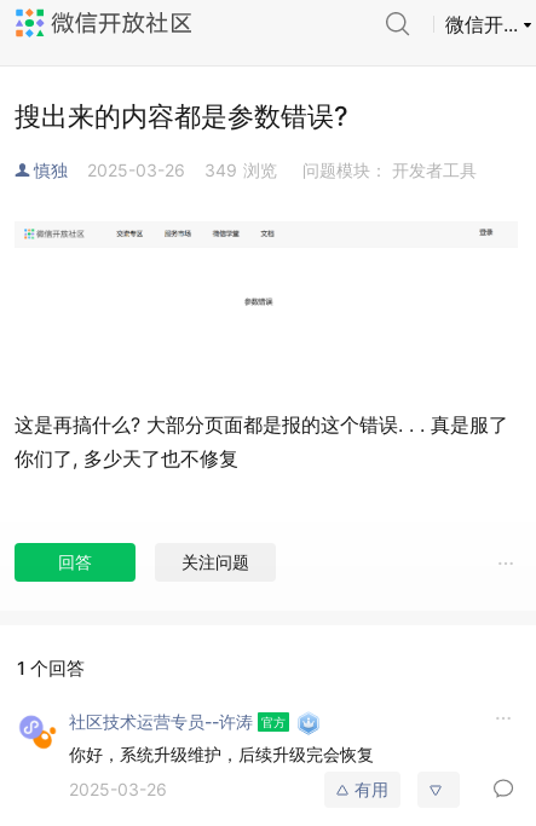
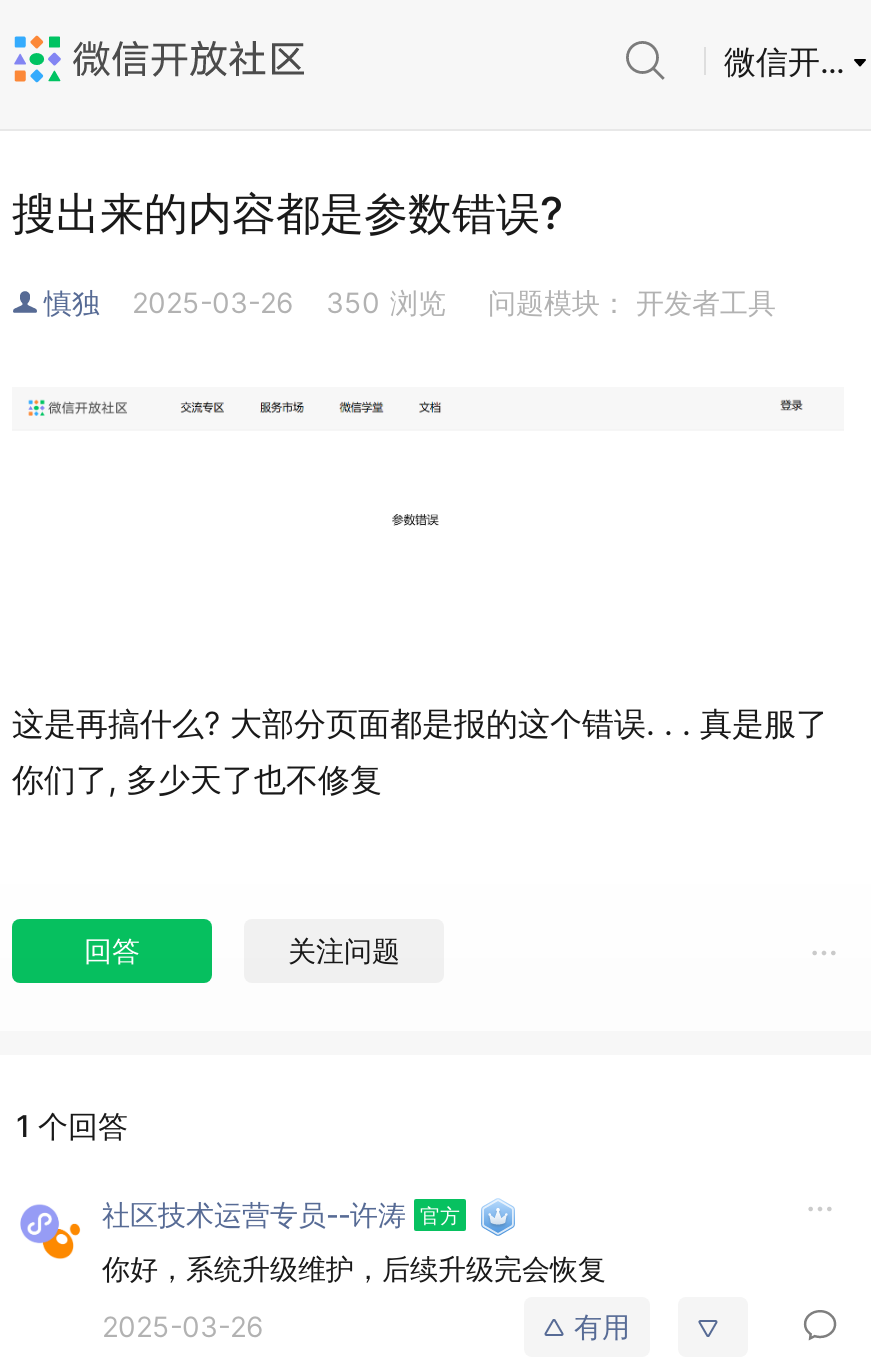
[34,160,477,180] 慎独 2025-03-26 349 浏览 问题模块： 开发者工具 -> [44,285,776,319] 慎独 2025-03-26 350 浏览 问题模块： 开发者工具

